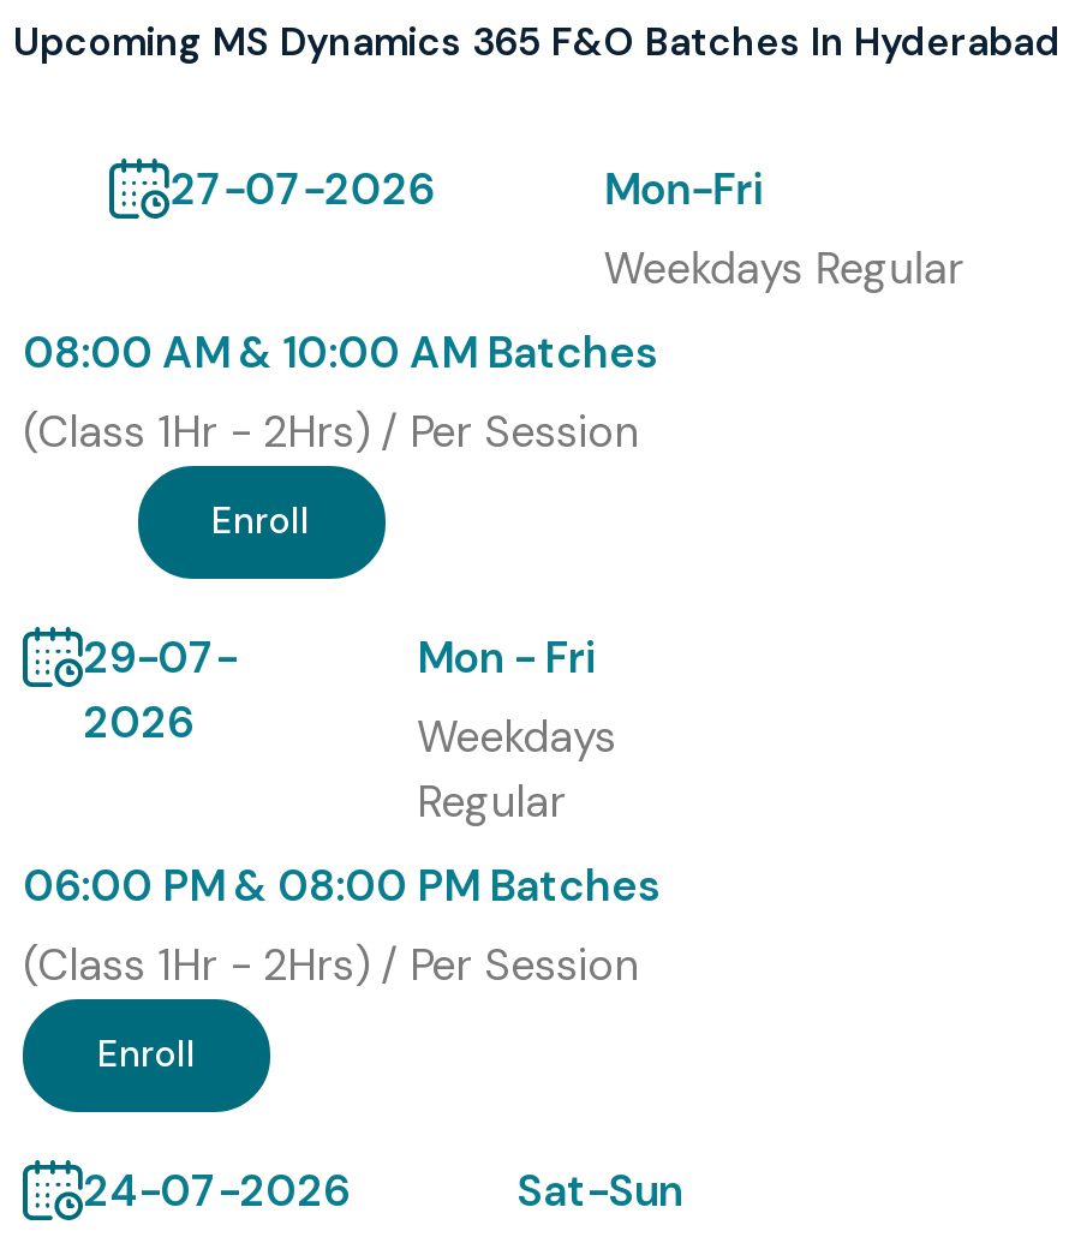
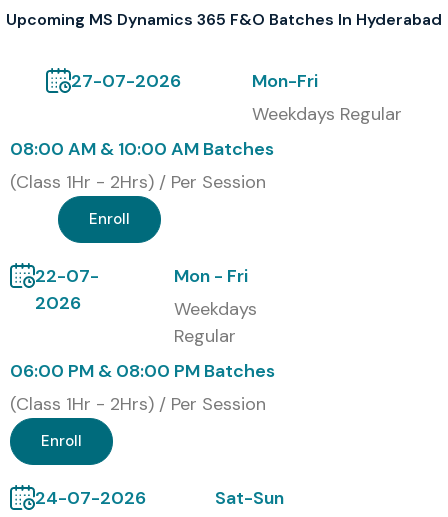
[83,628,237,686] 29-07- -> [35,264,99,288] 22-07-

